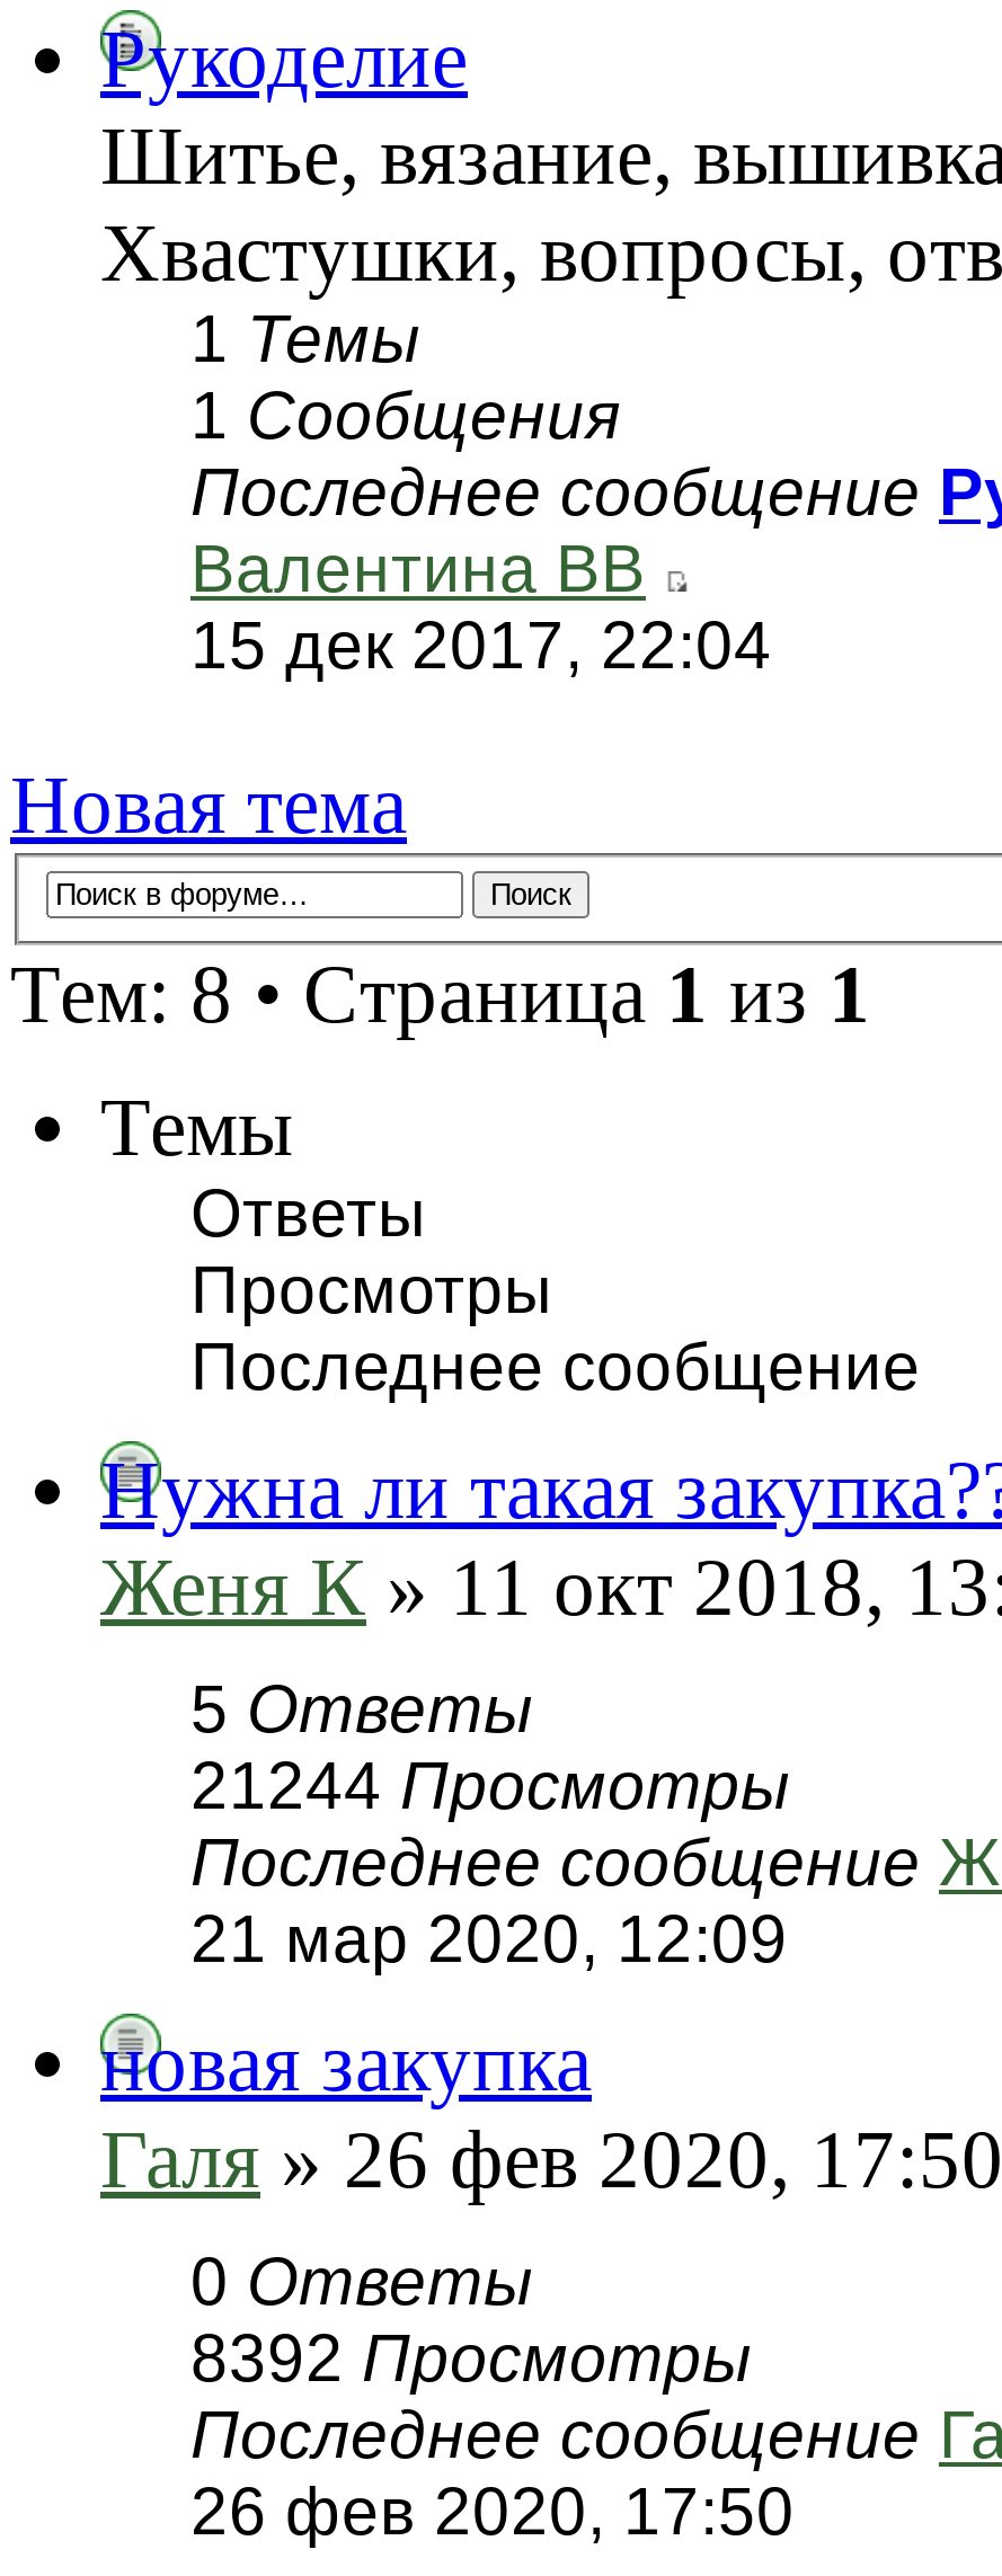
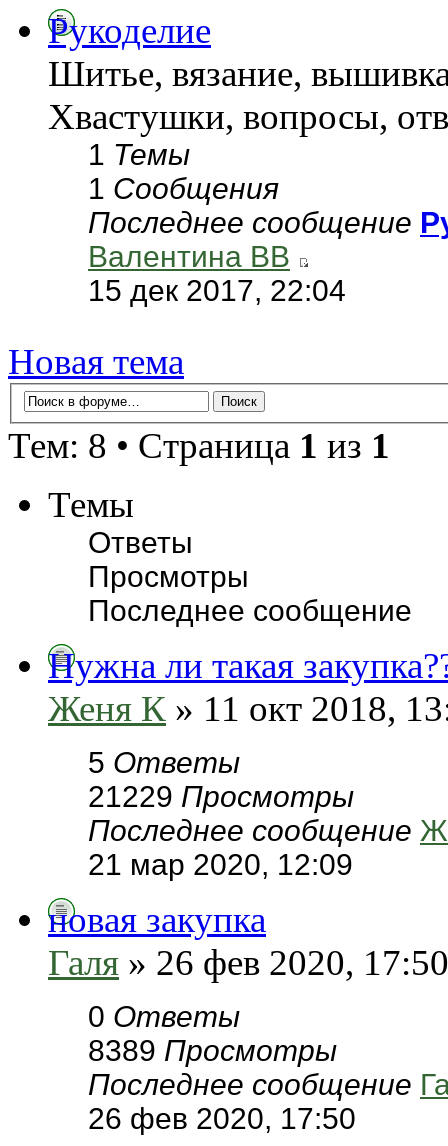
[190,1748,790,1822] 21244 Просмотры -> [88,780,354,813] 21229 Просмотры
[190,2320,752,2395] 8392 Просмотры -> [88,1034,337,1067] 8389 Просмотры

